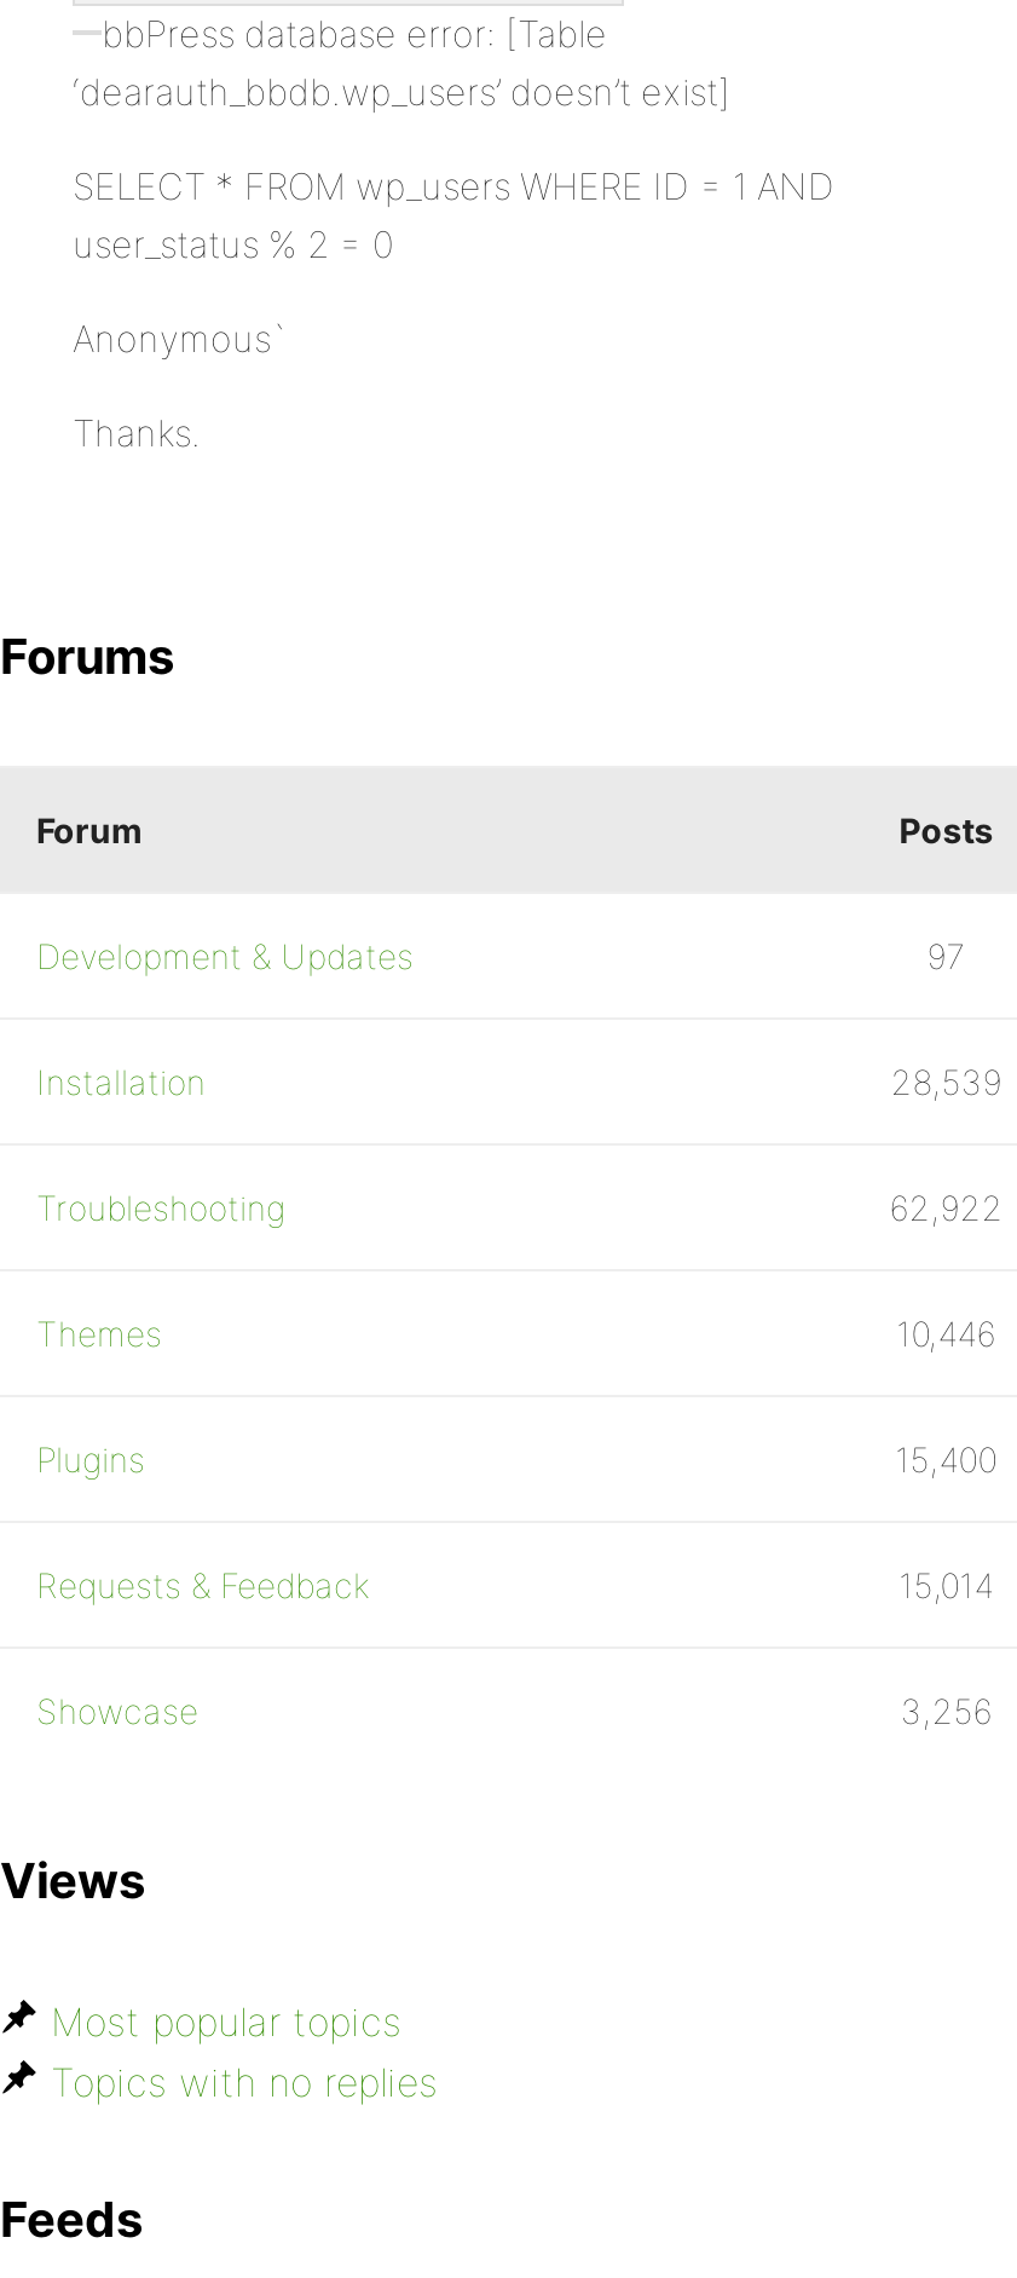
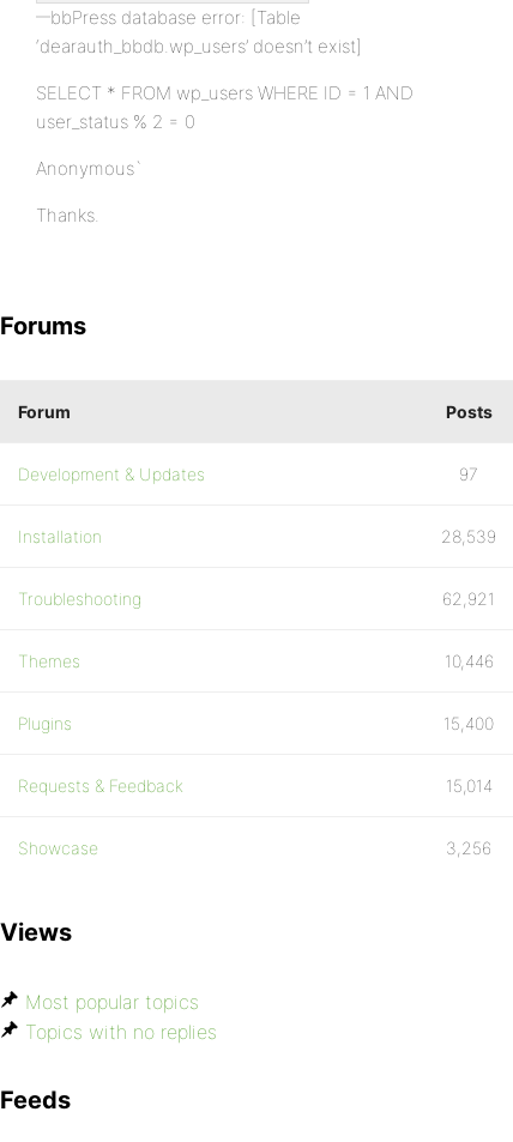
[889,1187,1003,1228] 62,922 -> [443,588,495,609] 62,921

